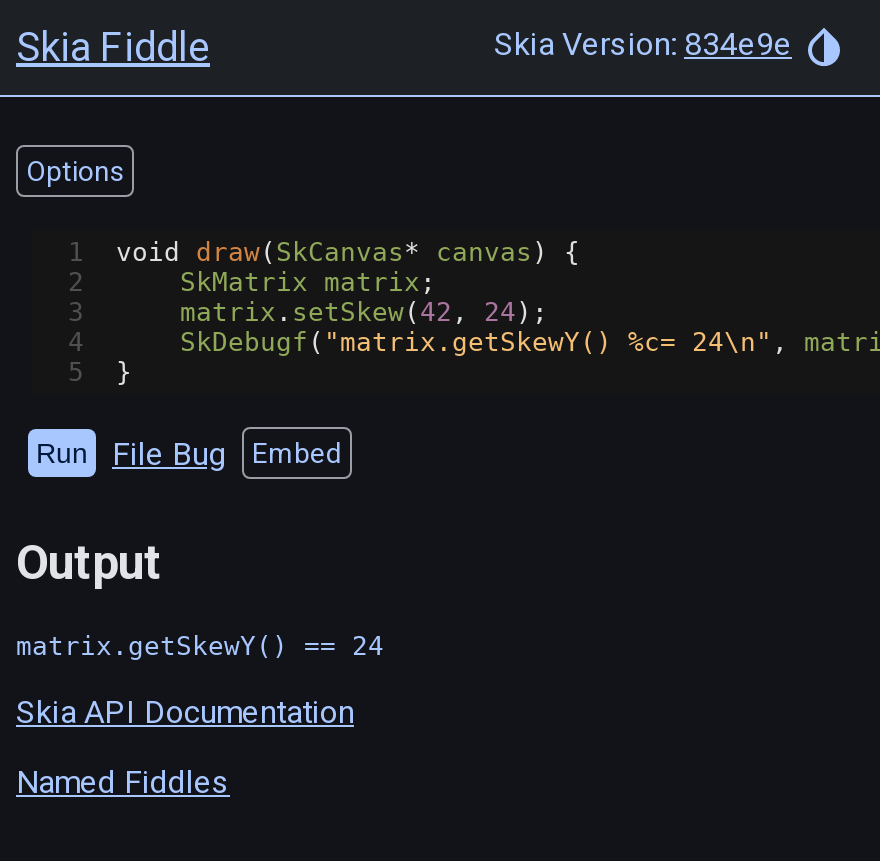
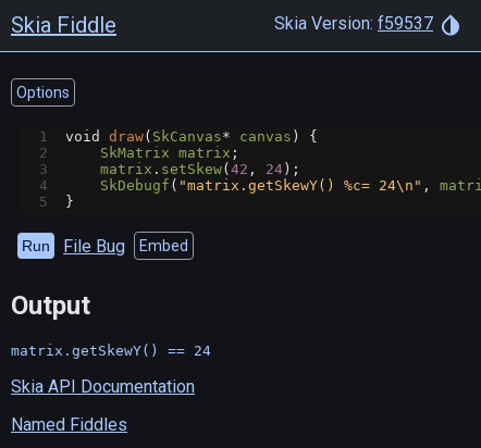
[494,24,792,62] Skia Version: 834e9e -> [274,13,433,33] Skia Version: f59537

